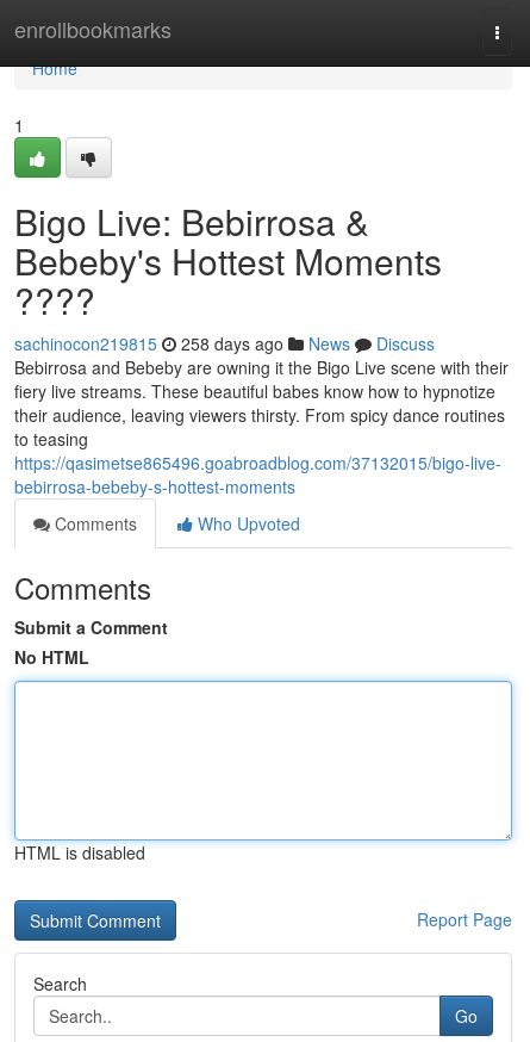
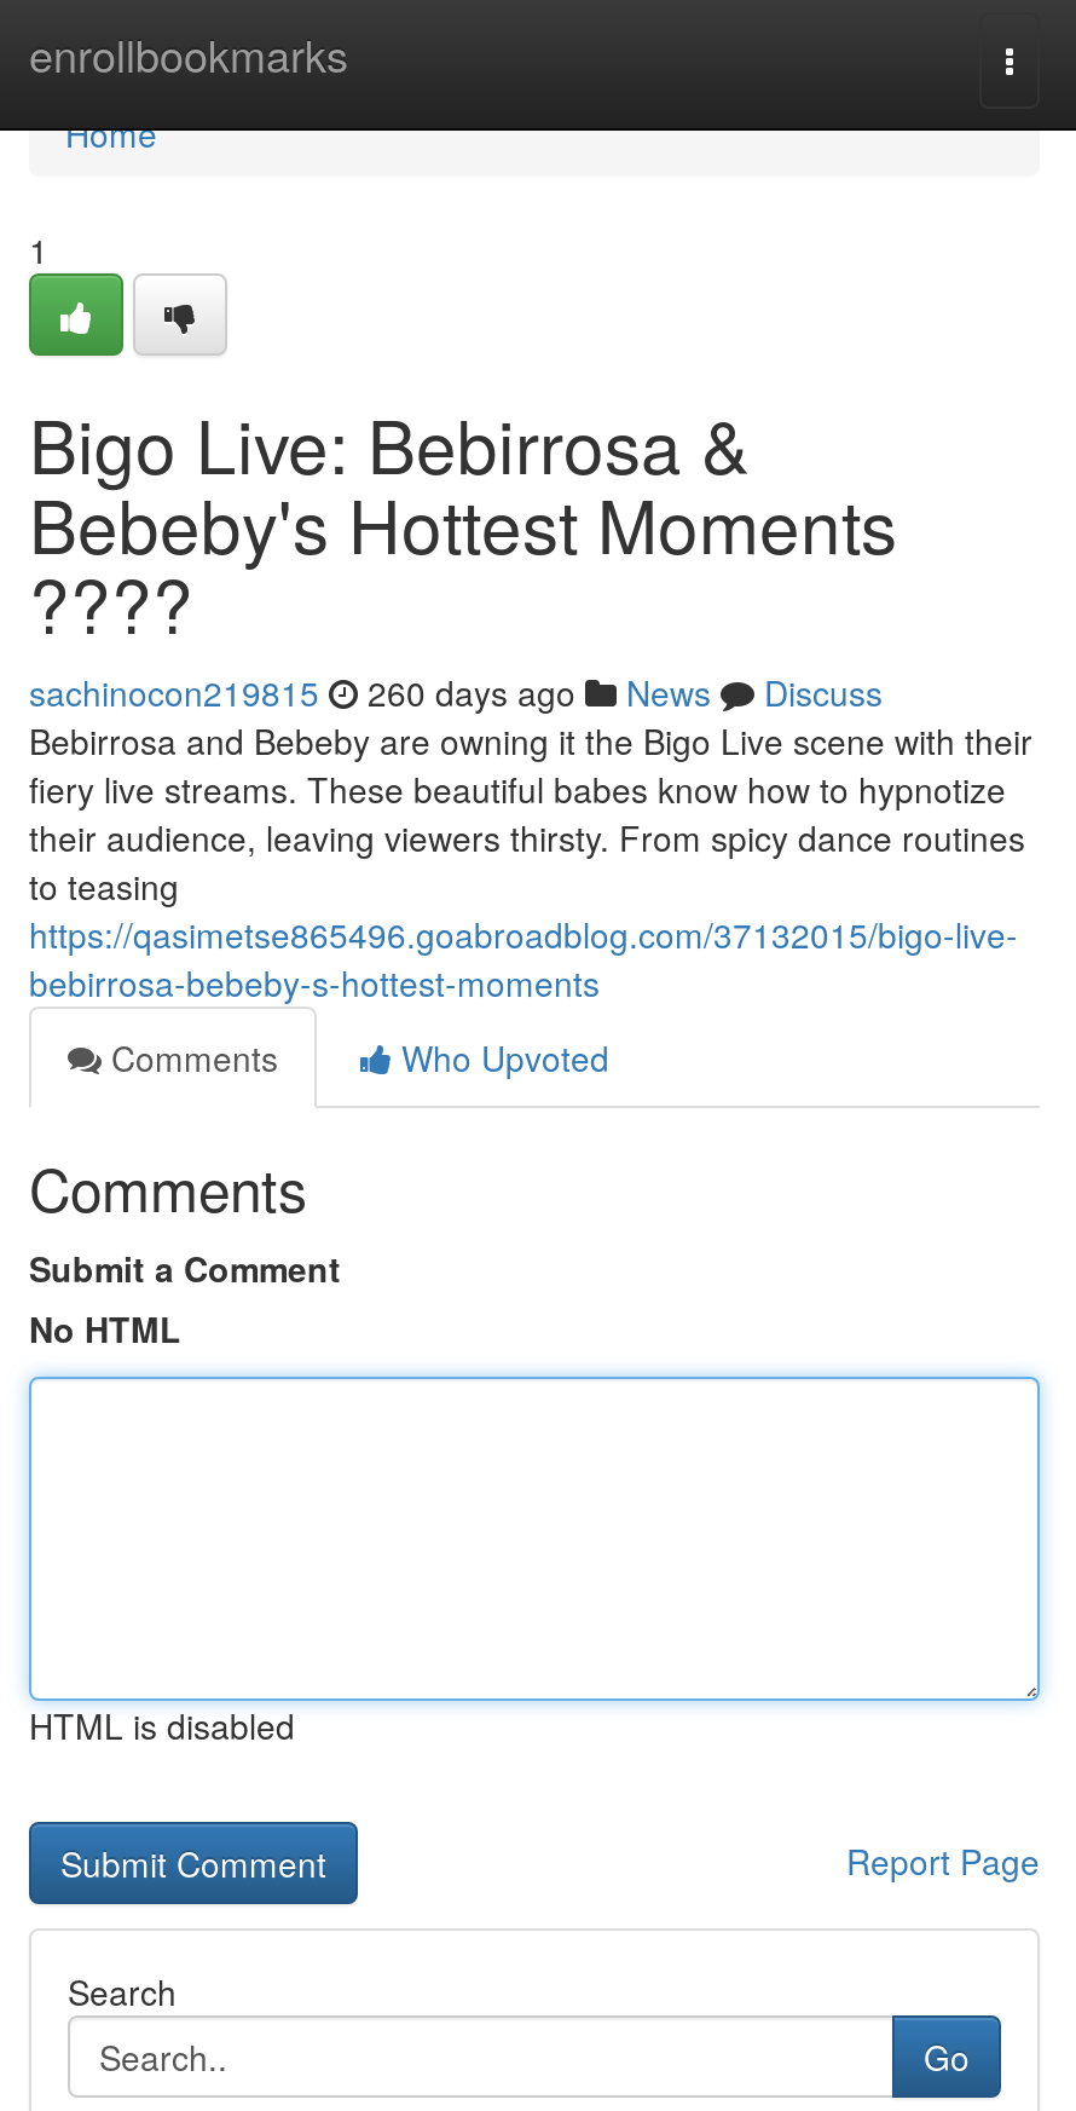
[14,331,435,355] sachinocon219815 258 days ago News Discuss -> [29,668,883,716] sachinocon219815 260 days ago News Discuss

